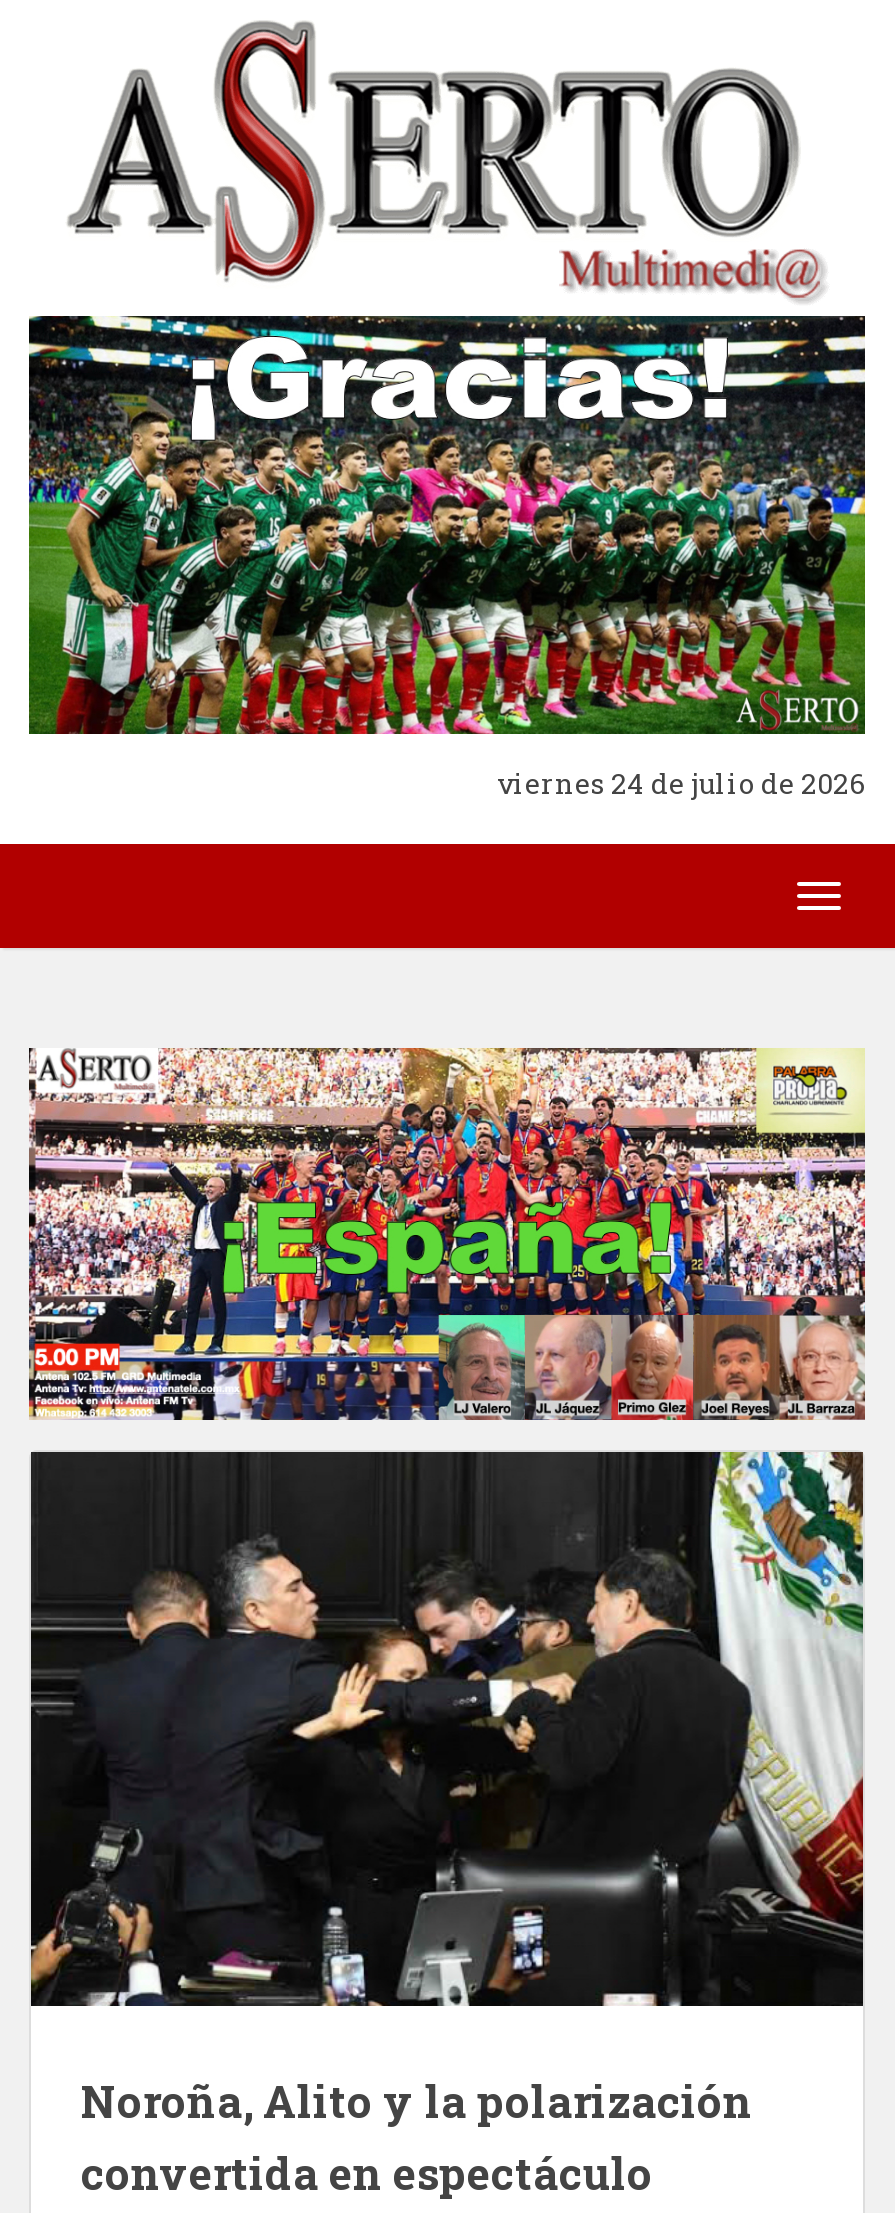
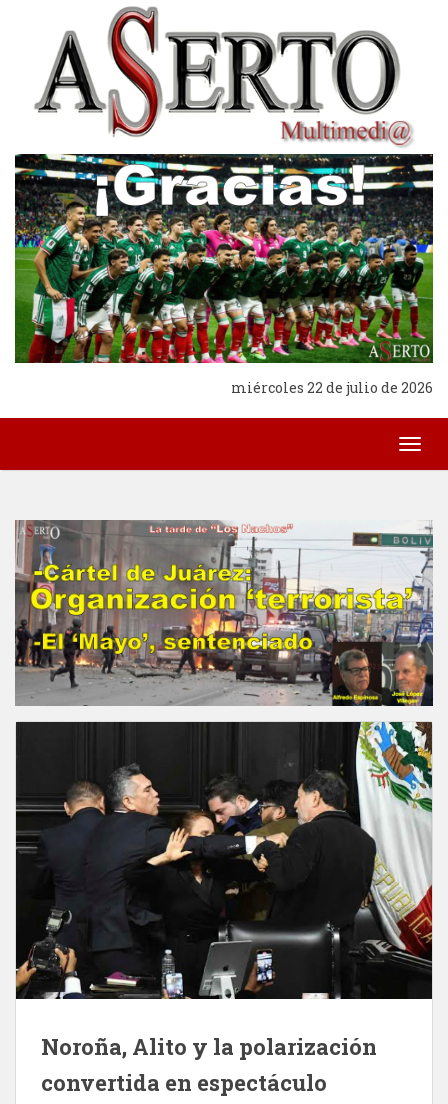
[497,764,865,802] viernes 24 de julio de 2026 -> [231,378,433,397] miércoles 22 de julio de 2026
[29,1046,867,1422] [image] -> [15,519,434,707] [image]

